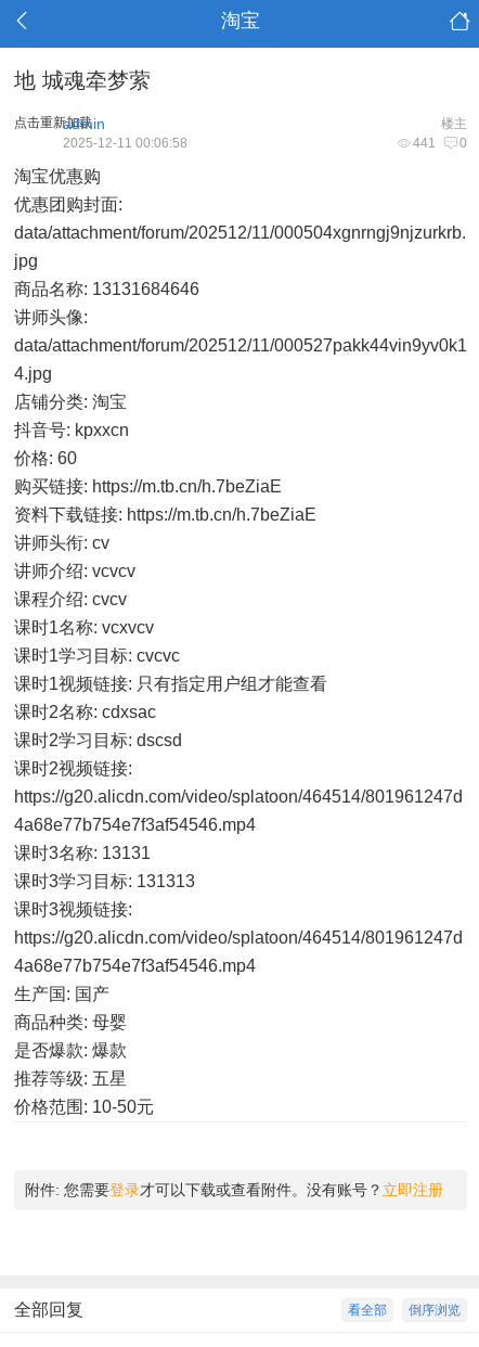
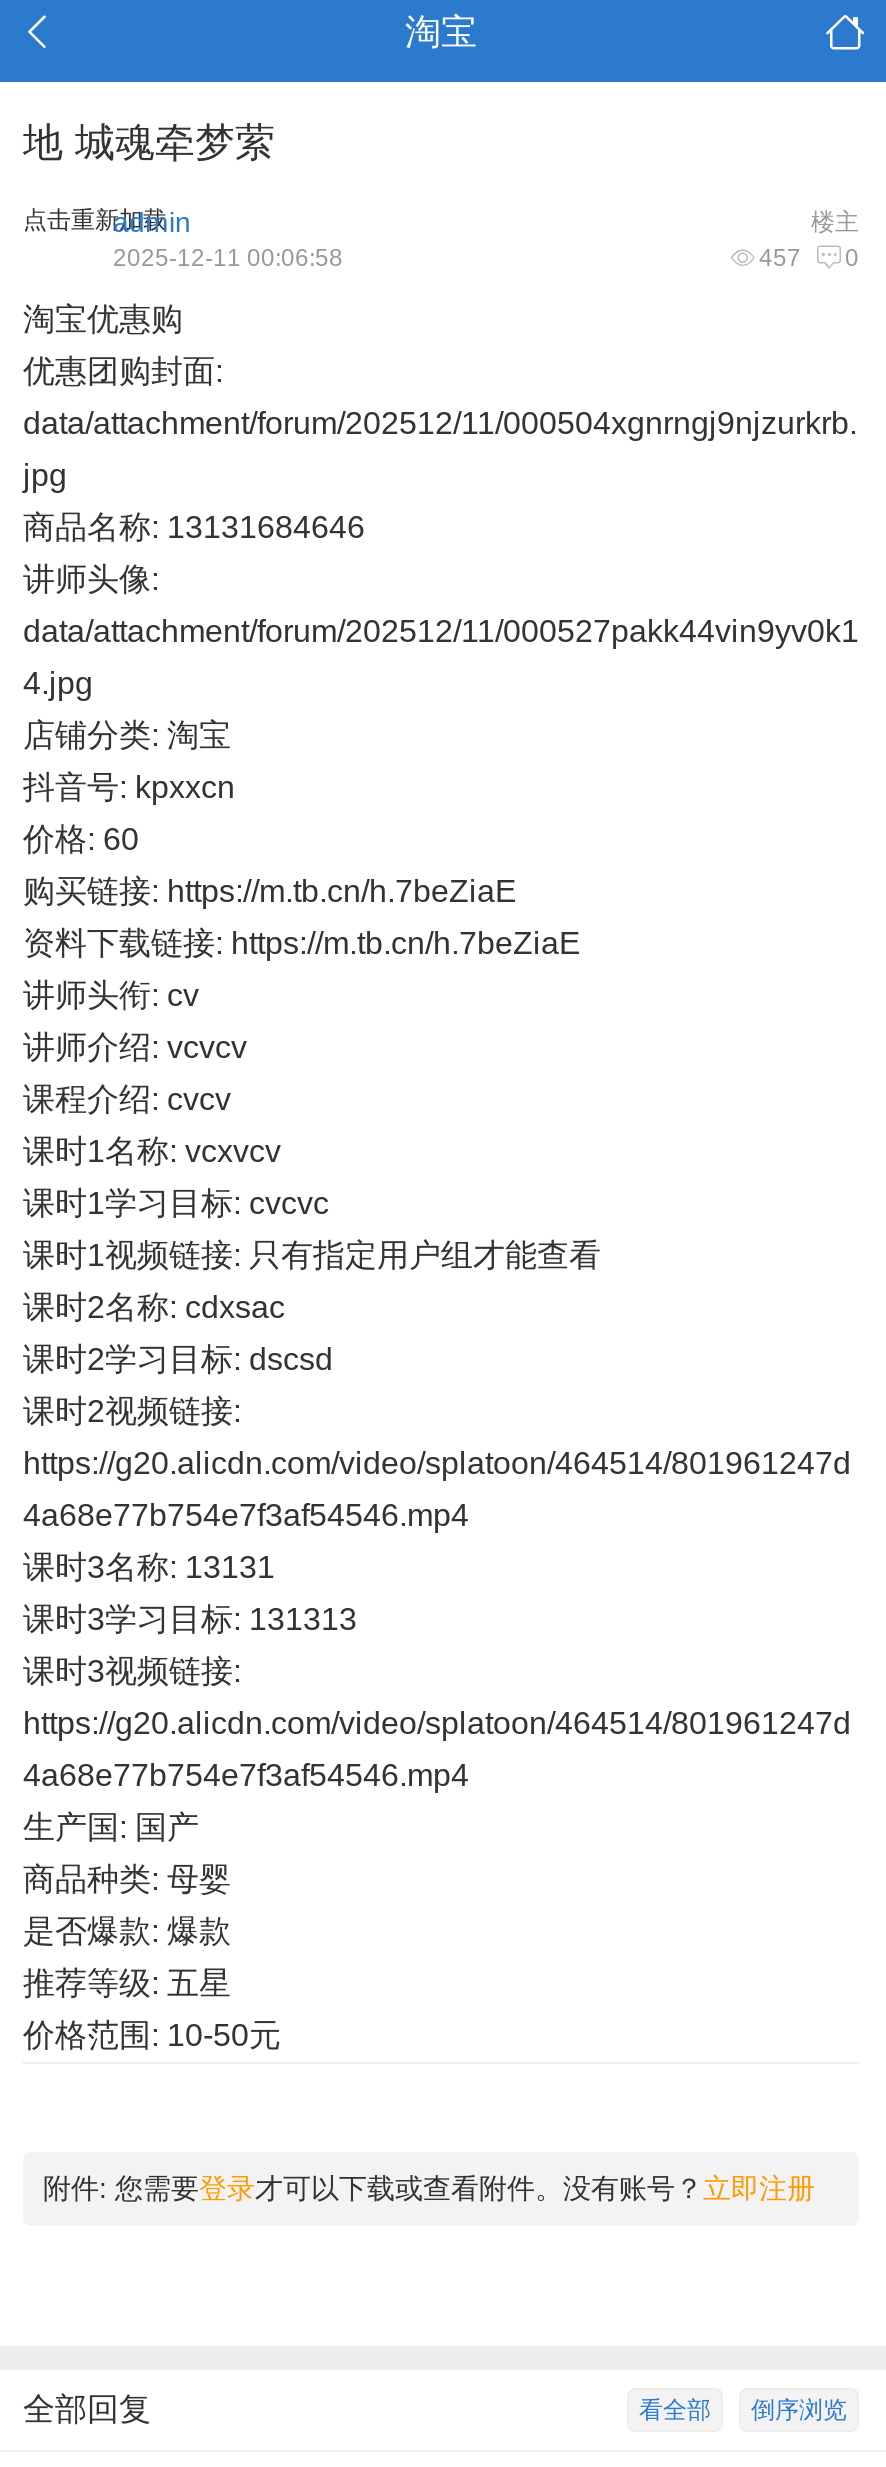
[413,136,467,151] 441 0 -> [759,244,859,272] 457 0

